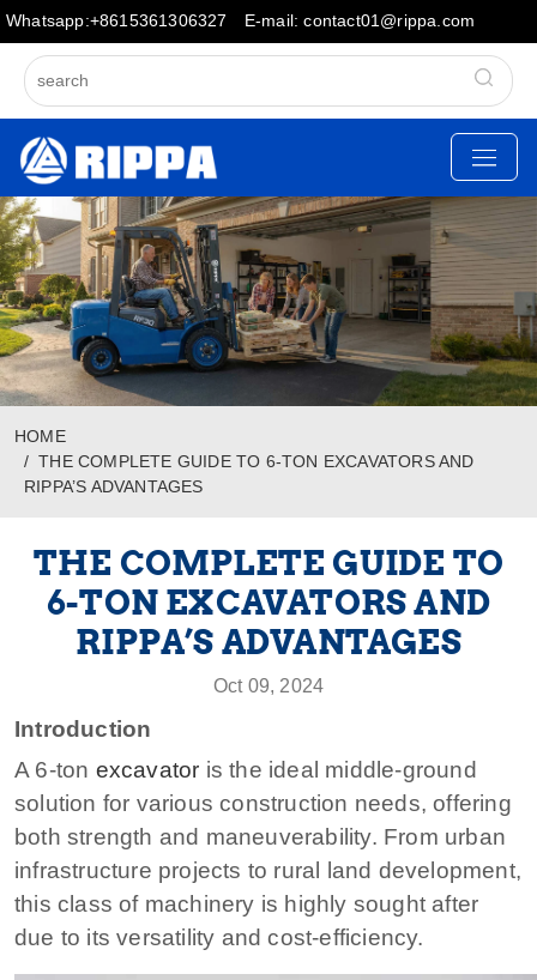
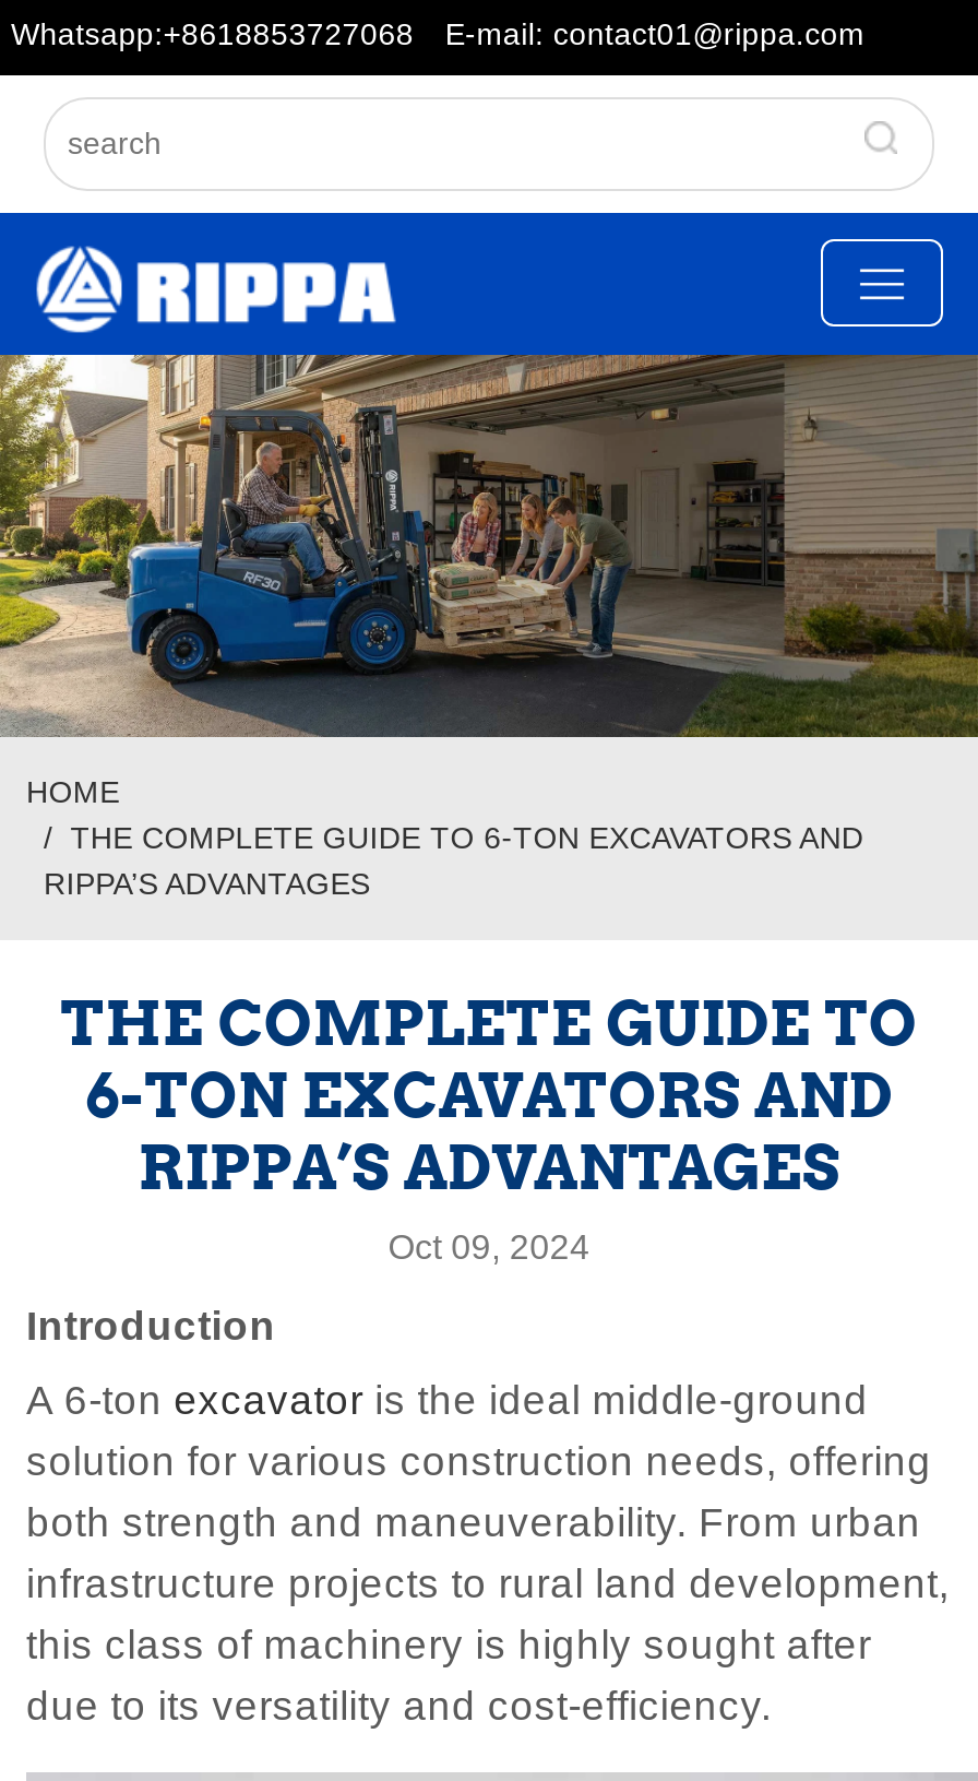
[6,11,475,30] Whatsapp:+8615361306327 E-mail: contact01@rippa.com -> [11,16,865,51] Whatsapp:+8618853727068 E-mail: contact01@rippa.com

